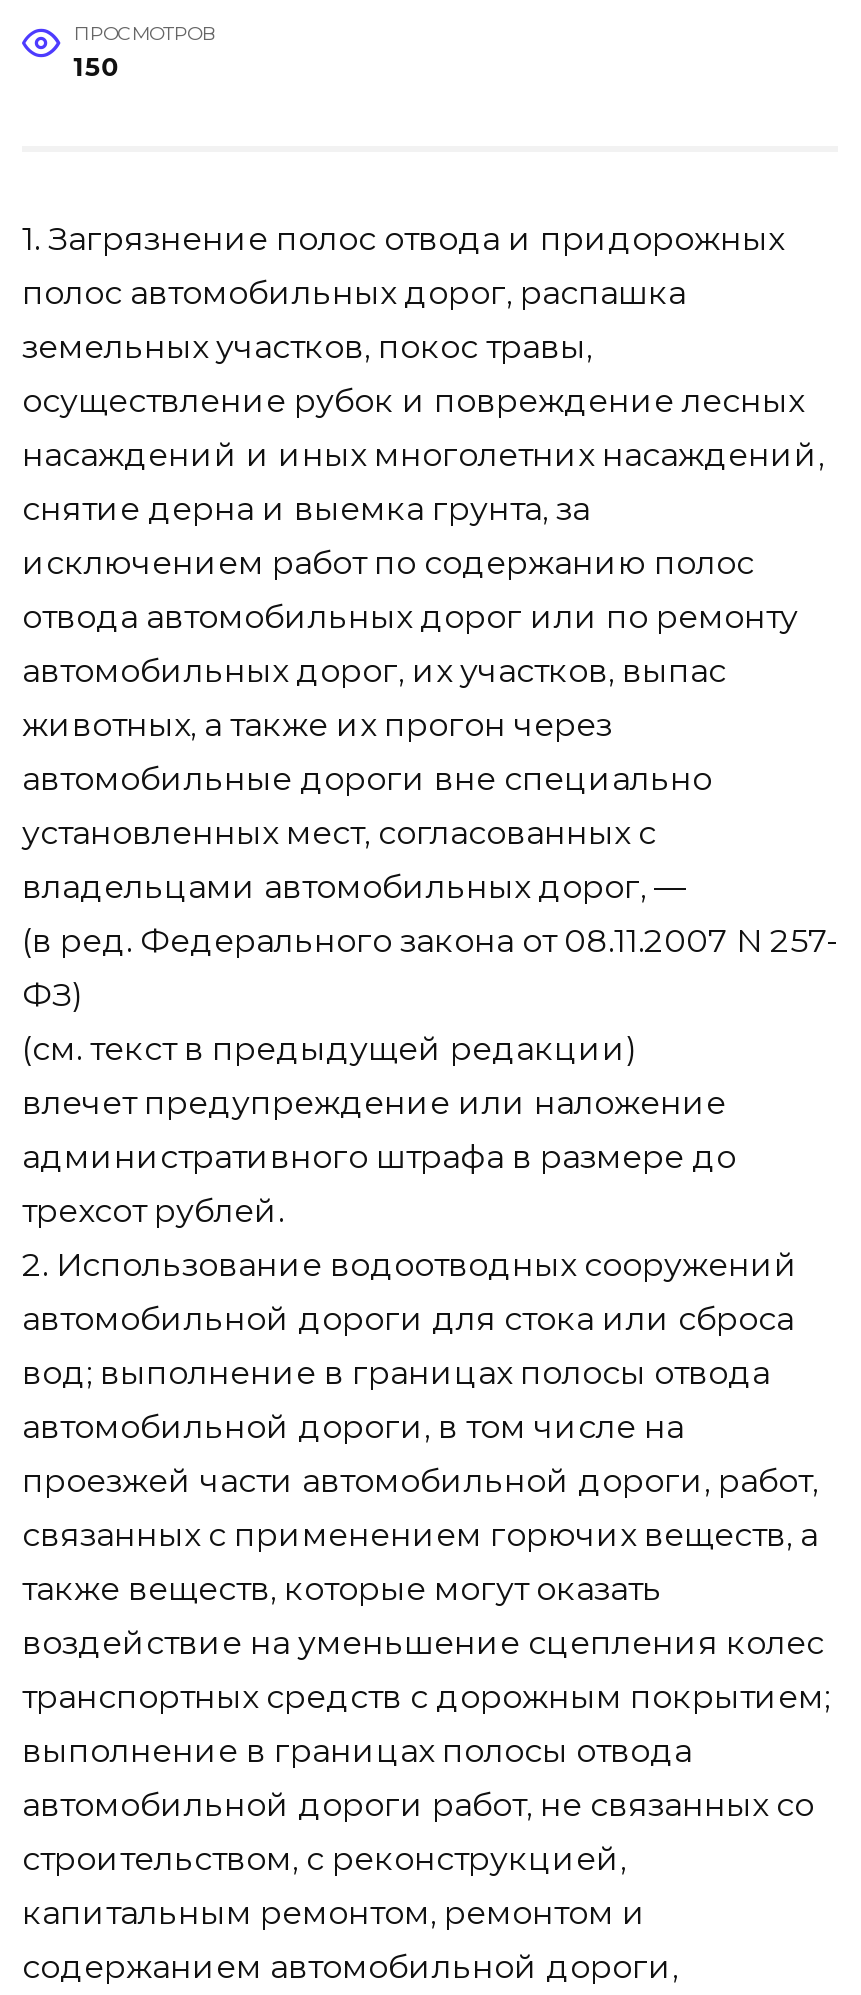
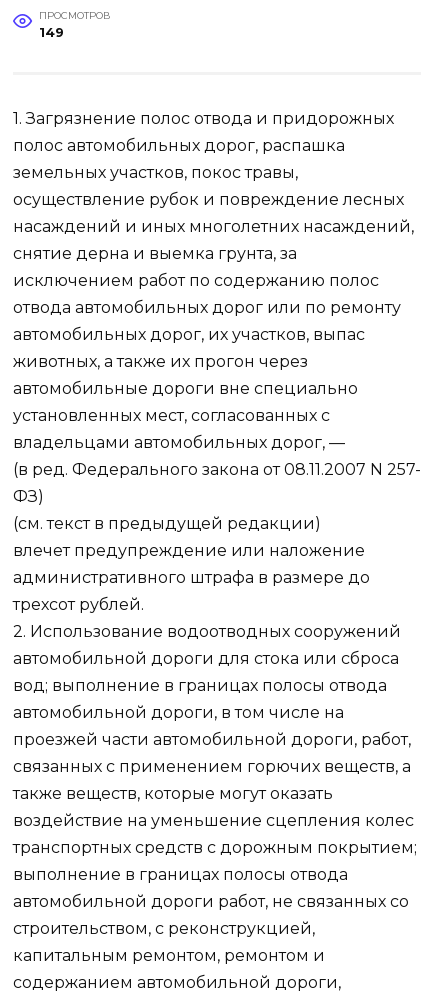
[73,52,121,82] 150 -> [39,25,64,40] 149

